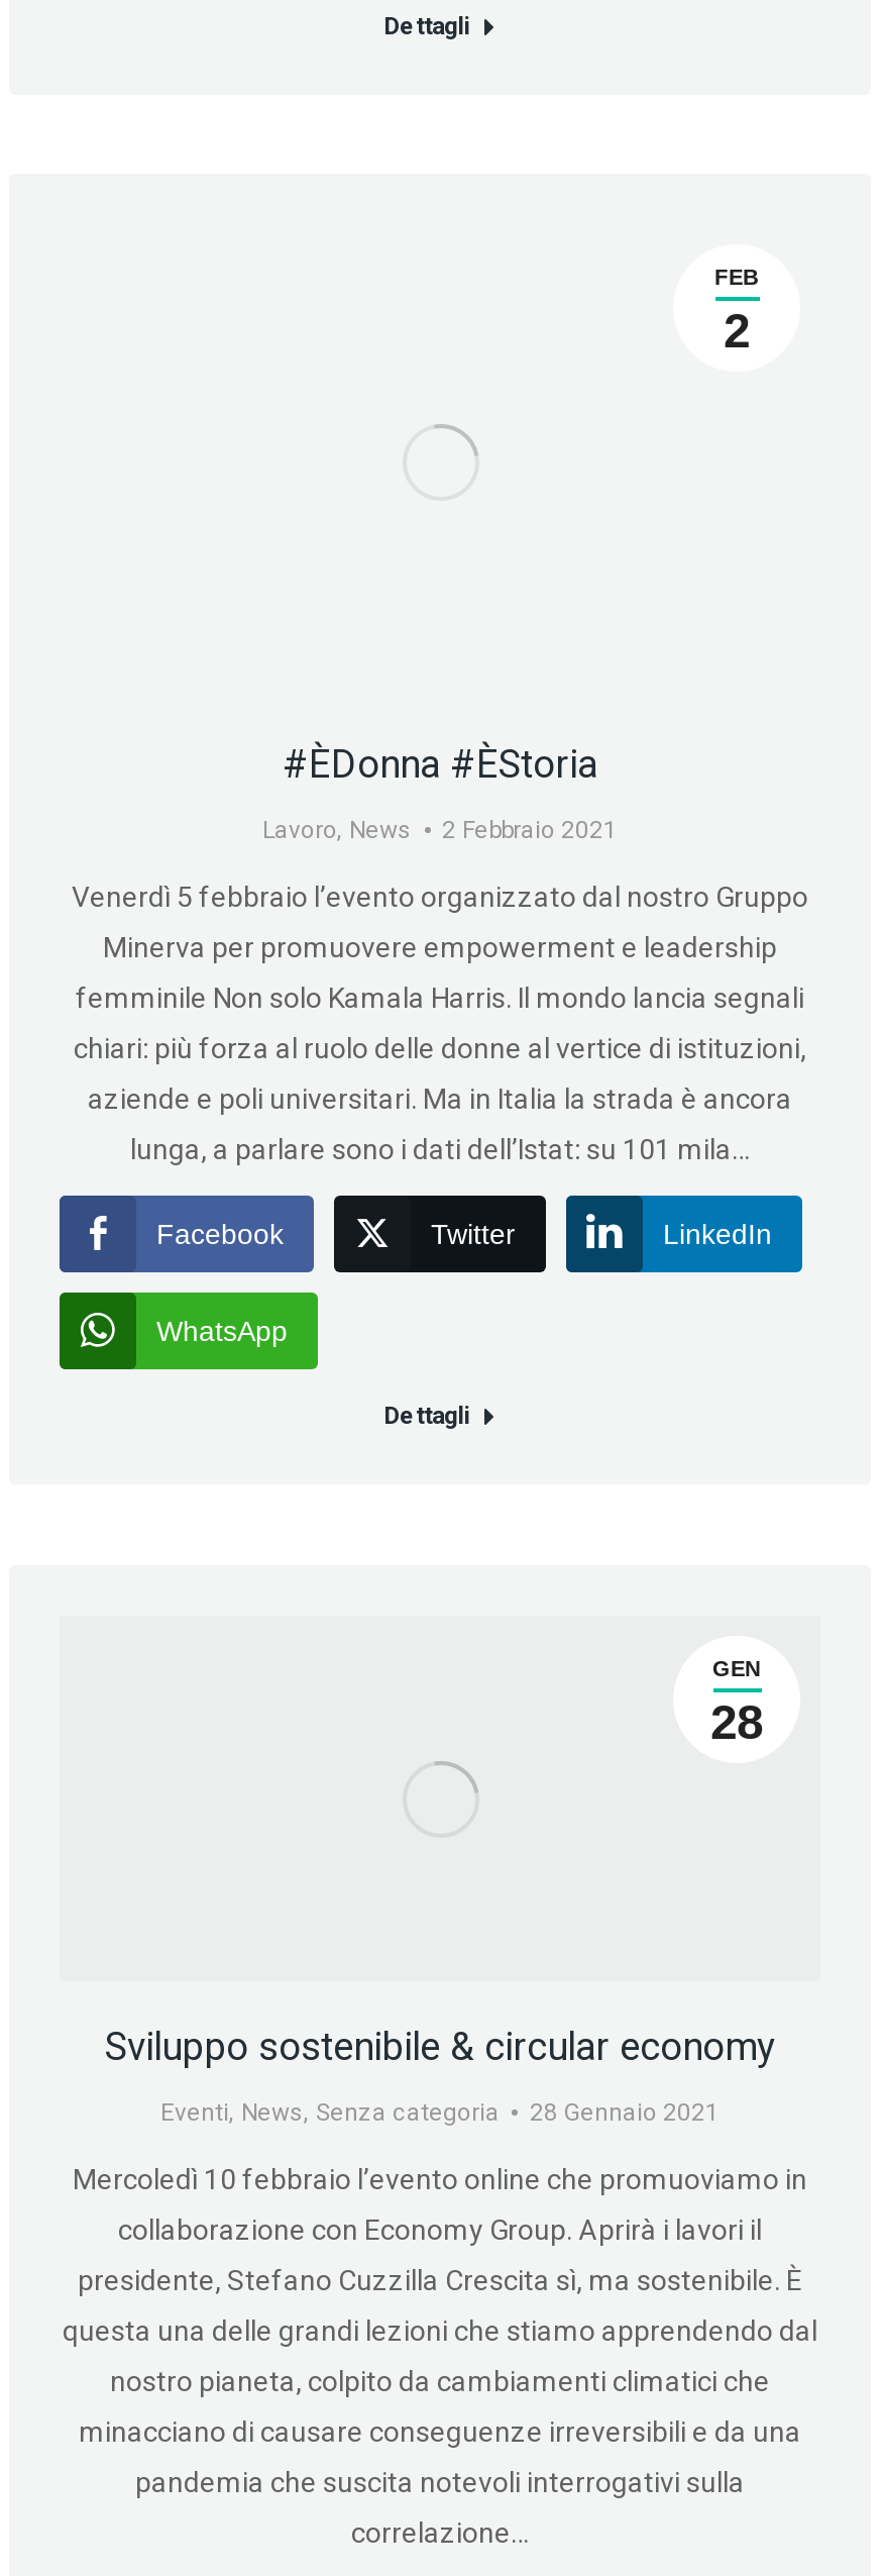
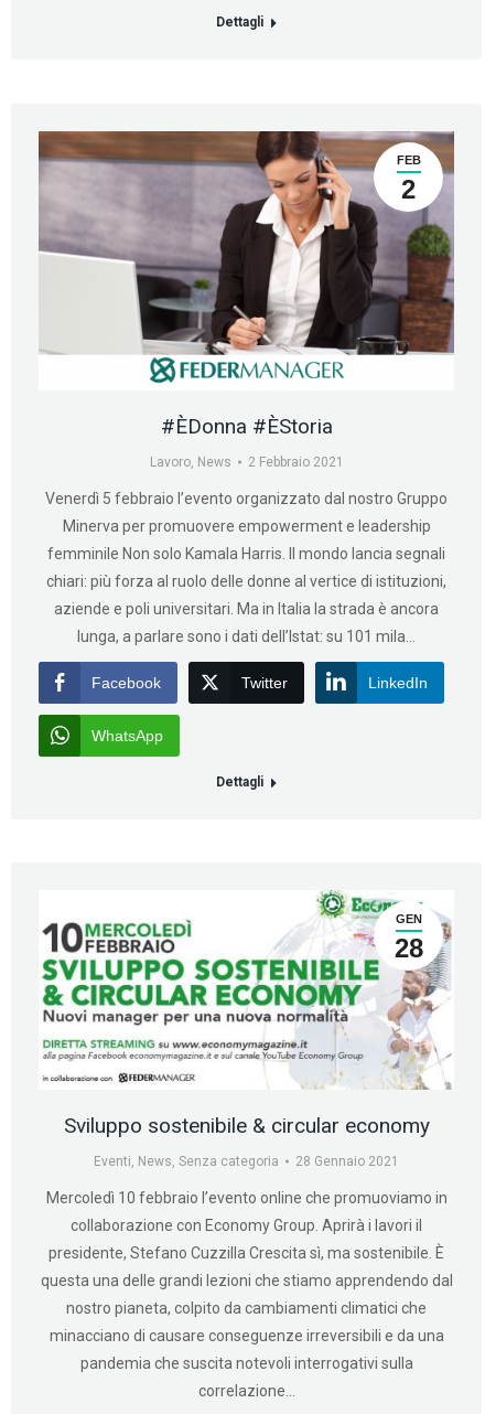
none -> [37,130,455,384] [image]
none -> [42,890,452,1090] [image]

